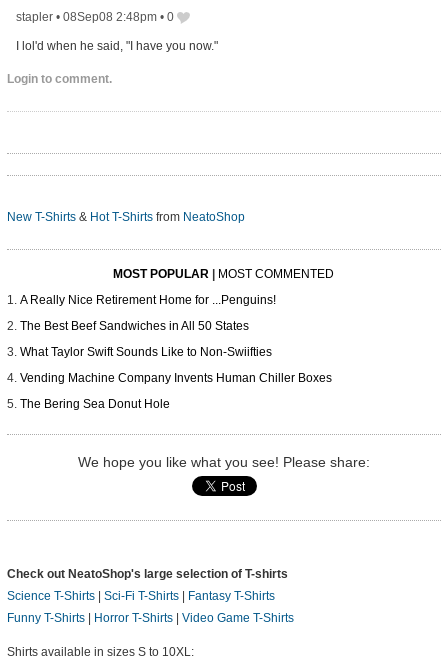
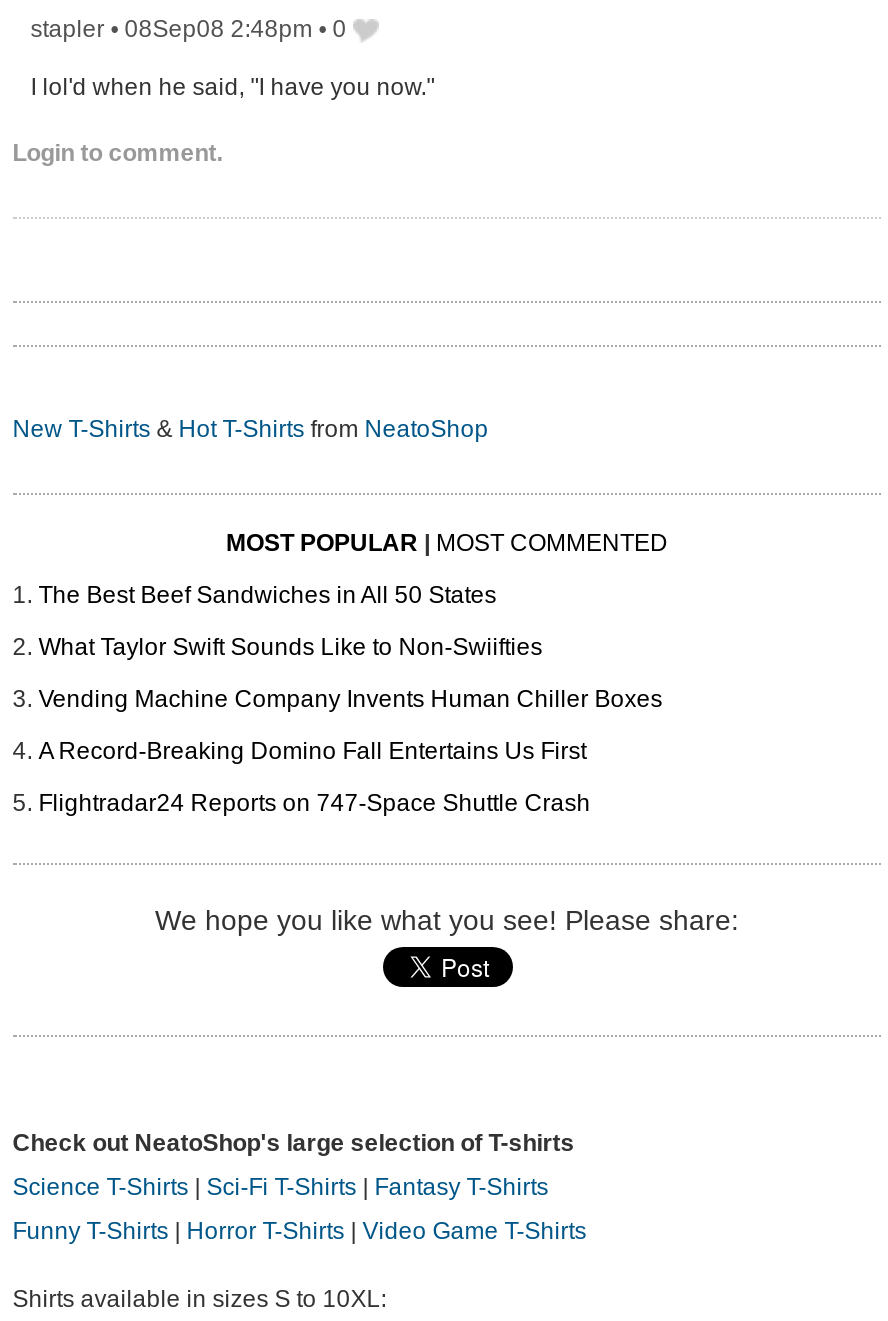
[20,293,276,307] A Really Nice Retirement Home for ...Penguins! -> none
moved [20,319,332,385] -> [38,582,662,714]: The Best Beef Sandwiches in All 50 States | What Taylor Swift Sounds Like to Non-Swiifties | Vending Machine Company Invents Human Chiller Boxes
[20,397,170,411] The Bering Sea Donut Hole -> [38,738,590,818] A Record-Breaking Domino Fall Entertains Us First | Flightradar24 Reports on 747-Space Shuttle Crash

